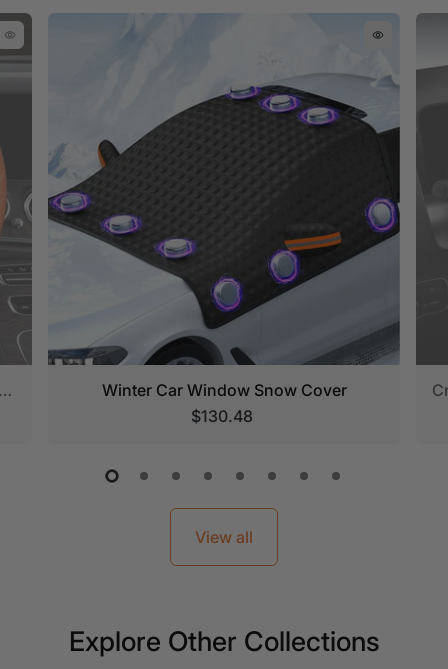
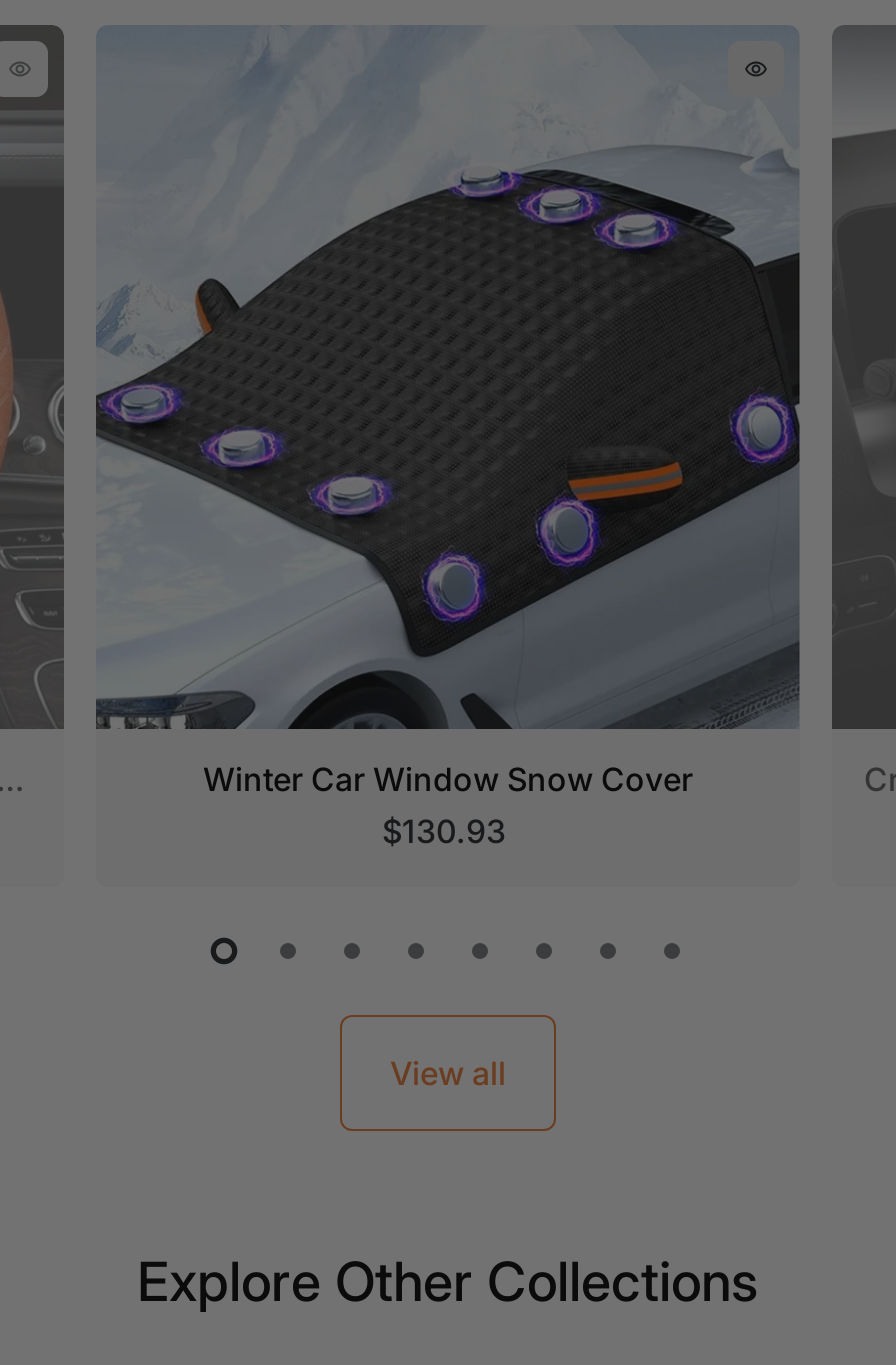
[191,406,253,426] $130.48 -> [382,810,506,850] $130.93

